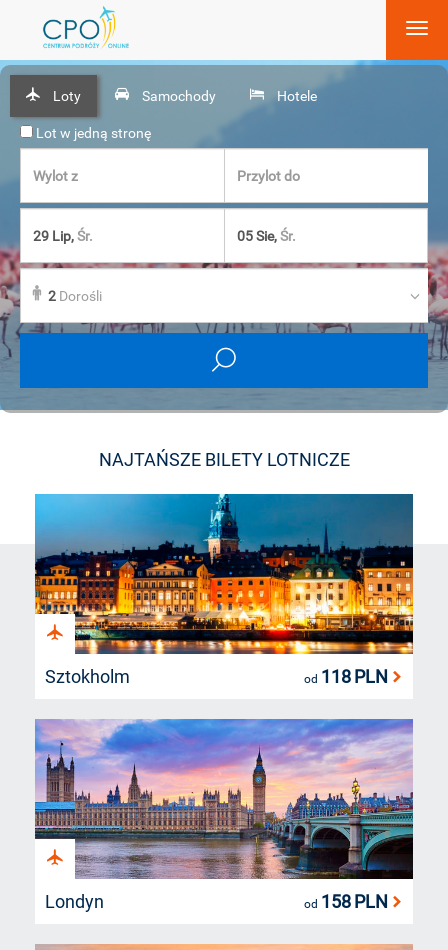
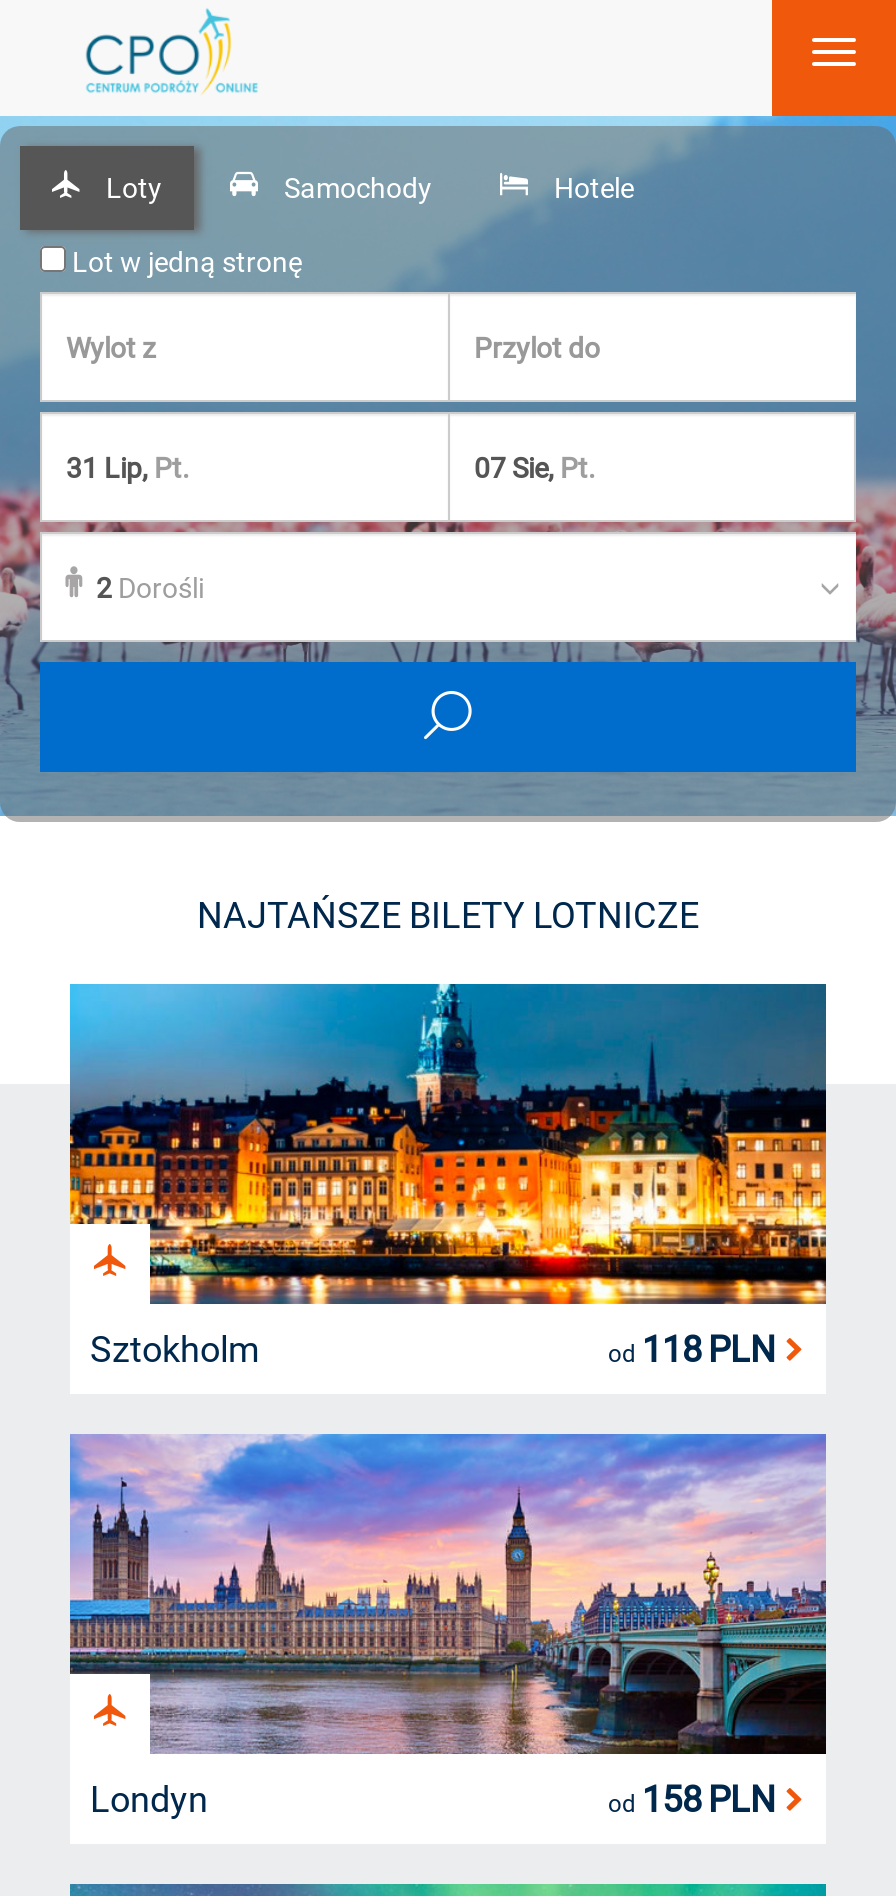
[33,228,93,244] 29 Lip, Śr. -> [66,452,190,484] 31 Lip, Pt.
[237,228,296,244] 05 Sie, Śr. -> [474,452,596,484] 07 Sie, Pt.

